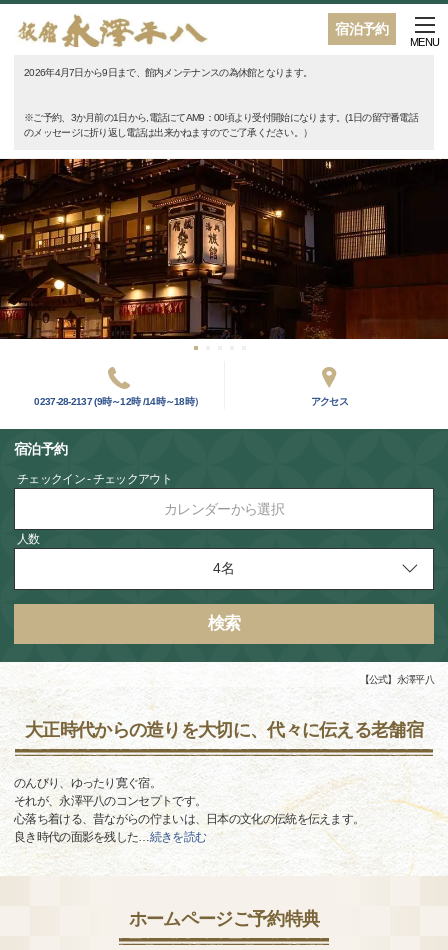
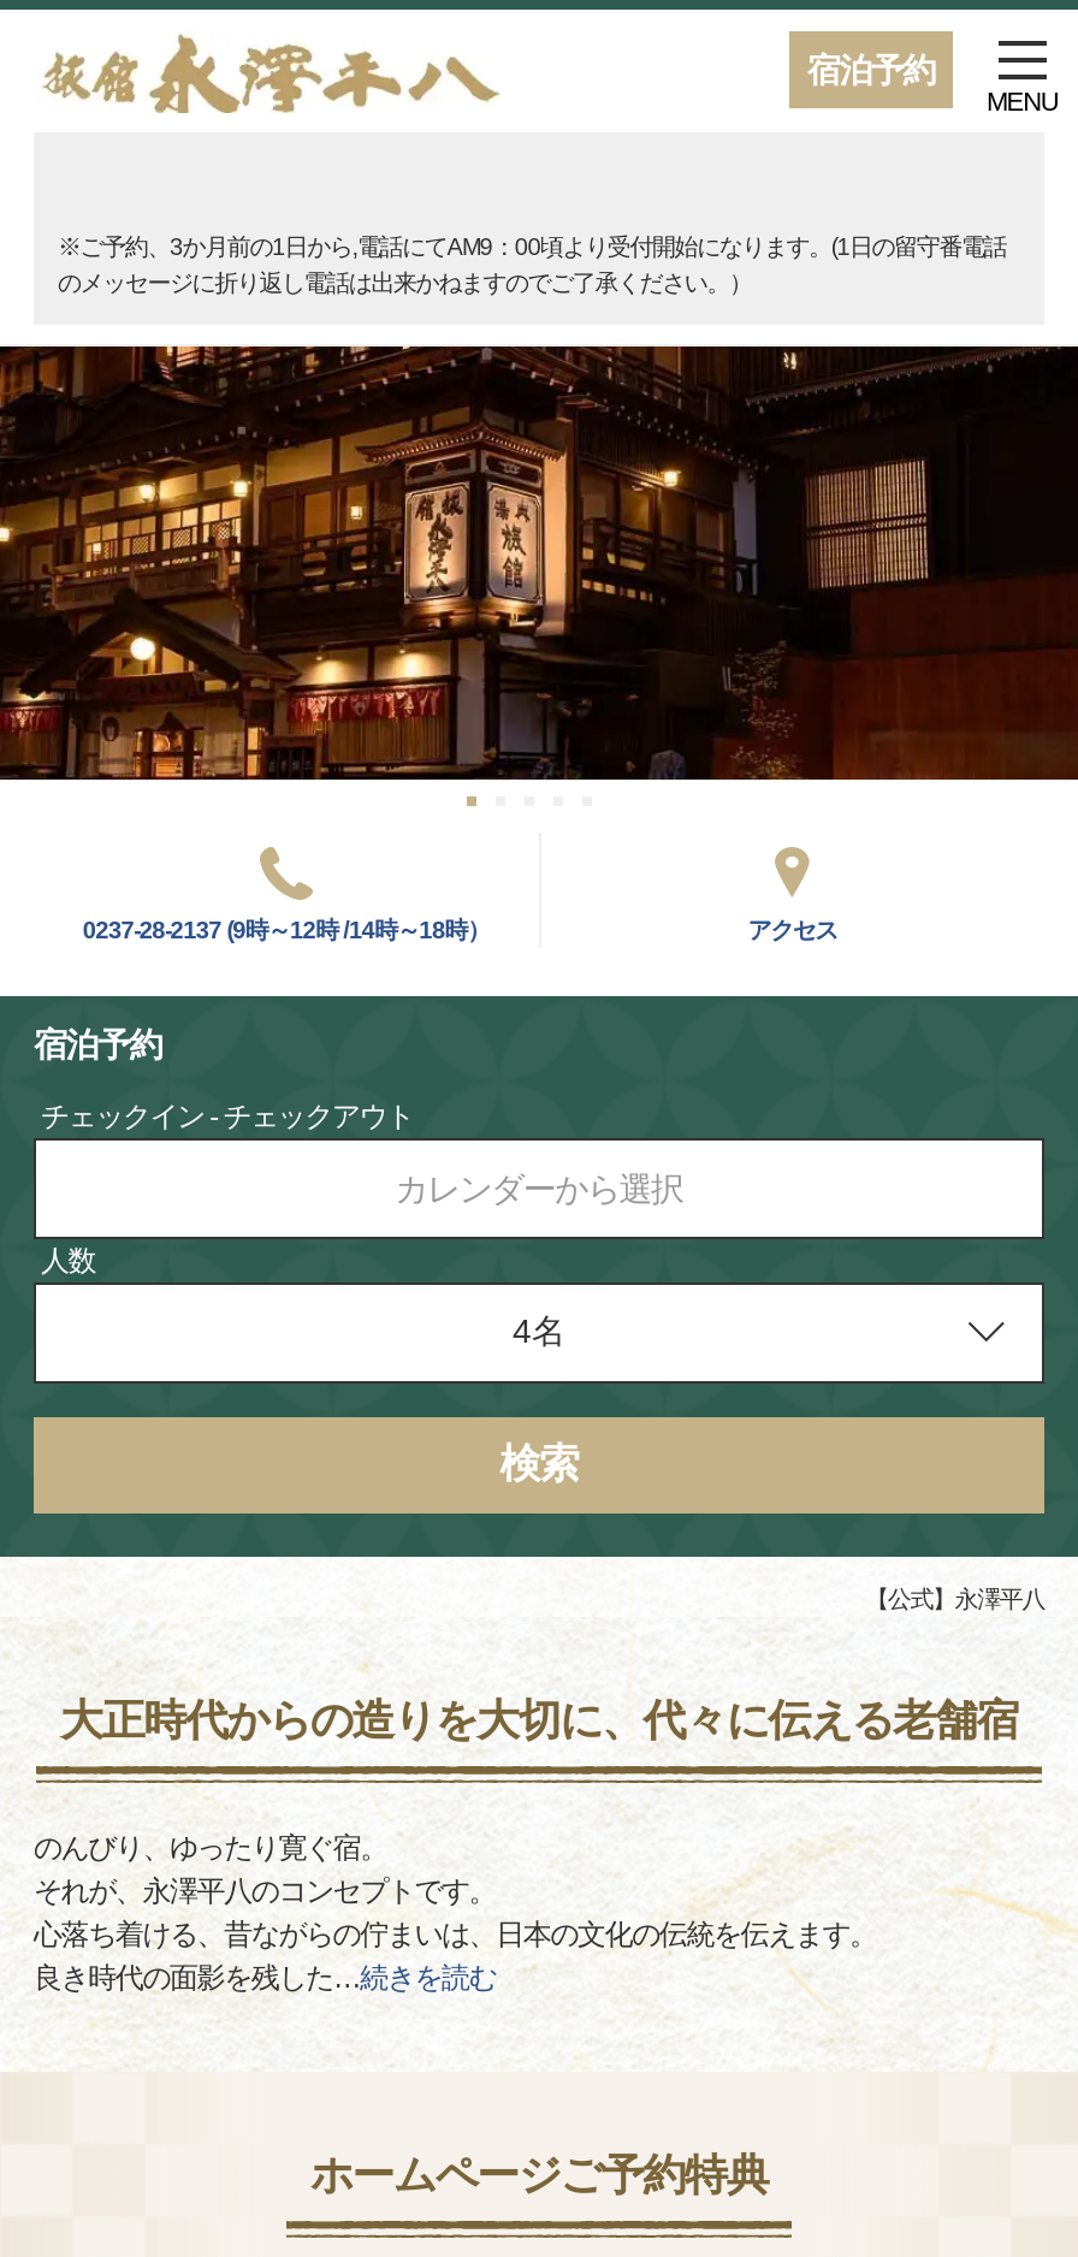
[24,67,312,78] 2026年4月7日から9日まで、館内メンテナンスの為休館となります。 -> none

